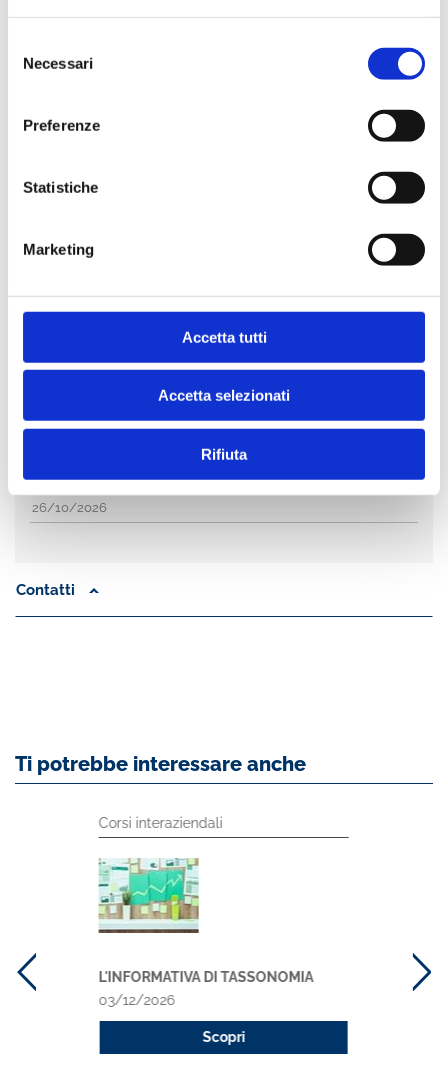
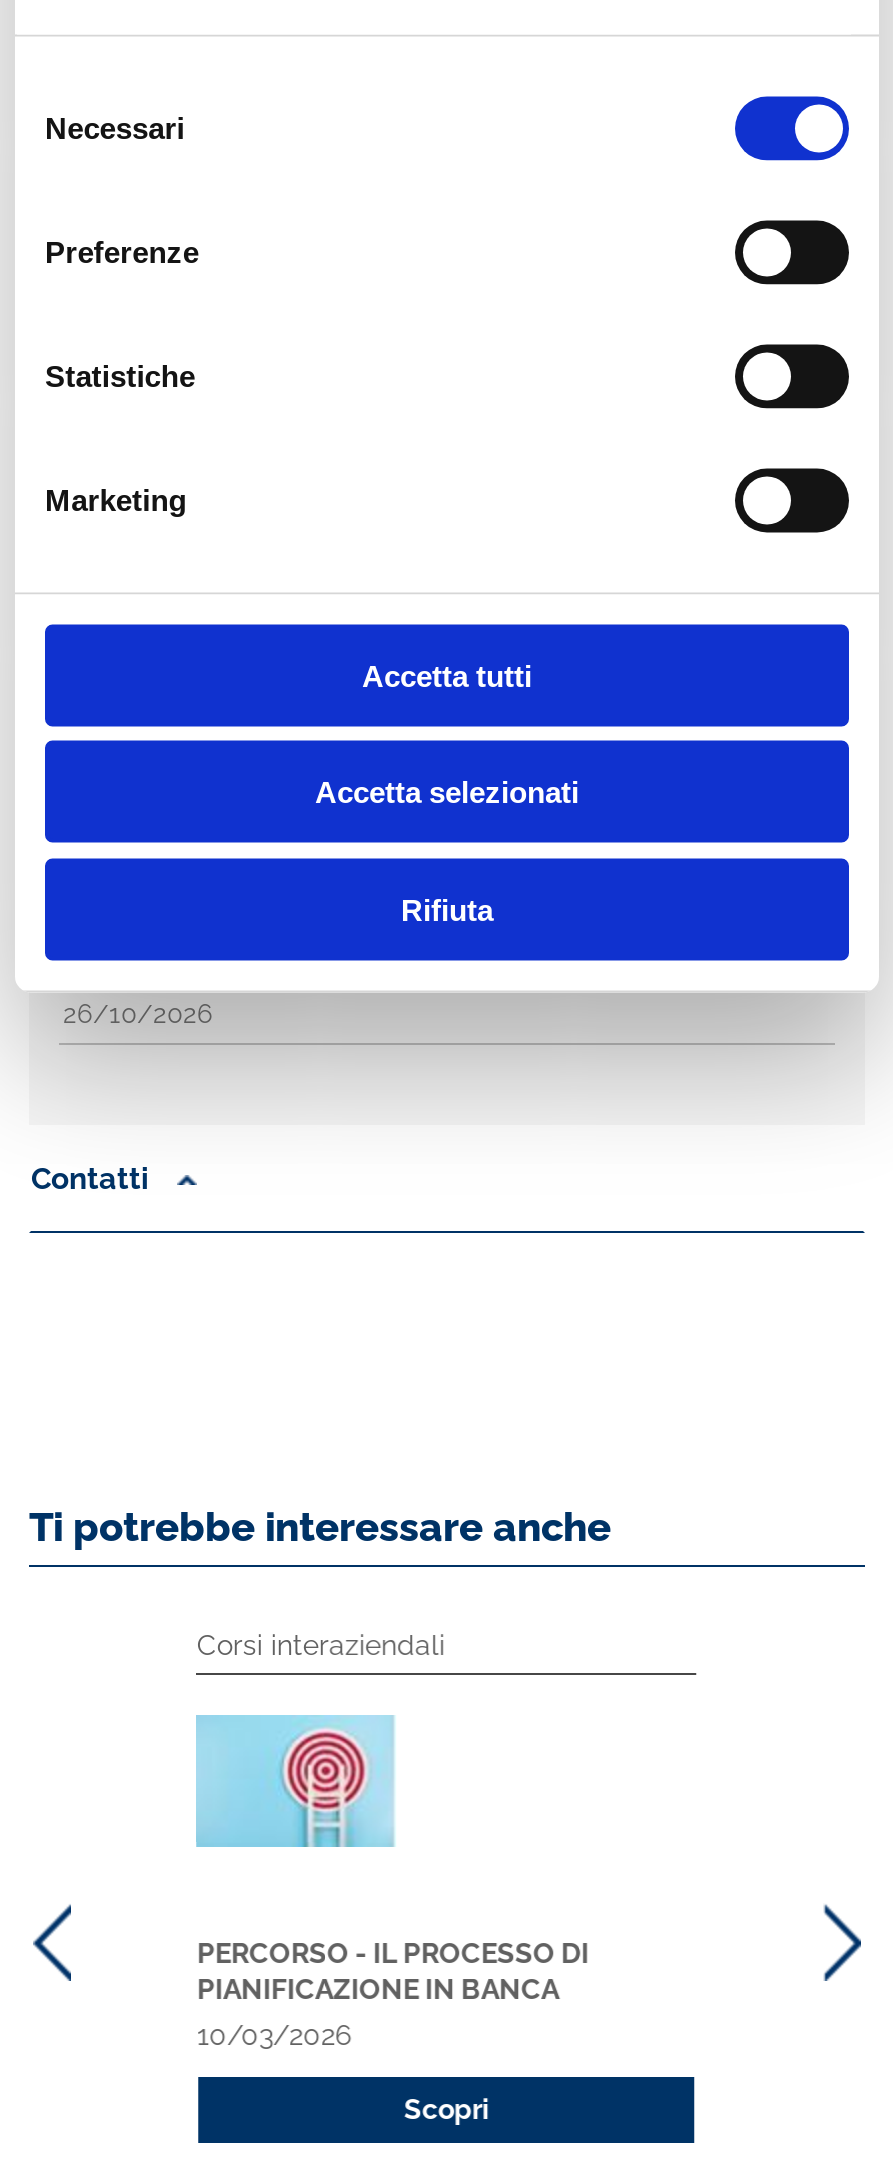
[98,858,314,1007] [image] | L'INFORMATIVA DI TASSONOMIA | 03/12/2026 -> [197,1715,589,2050] [image] | PERCORSO - IL PROCESSO DI | PIANIFICAZIONE IN BANCA | 10/03/2026

